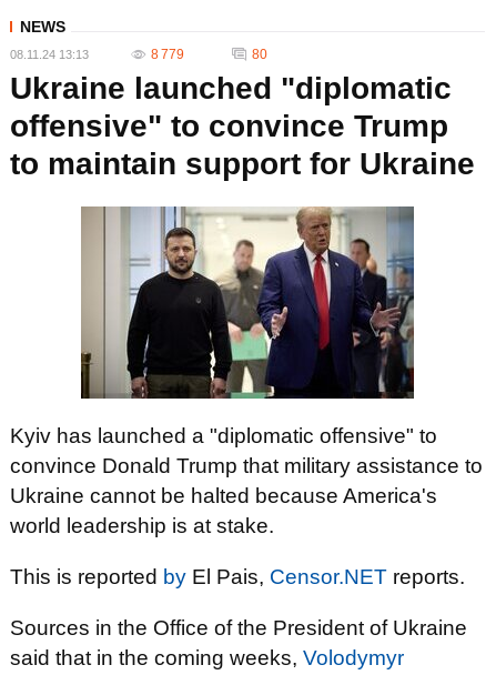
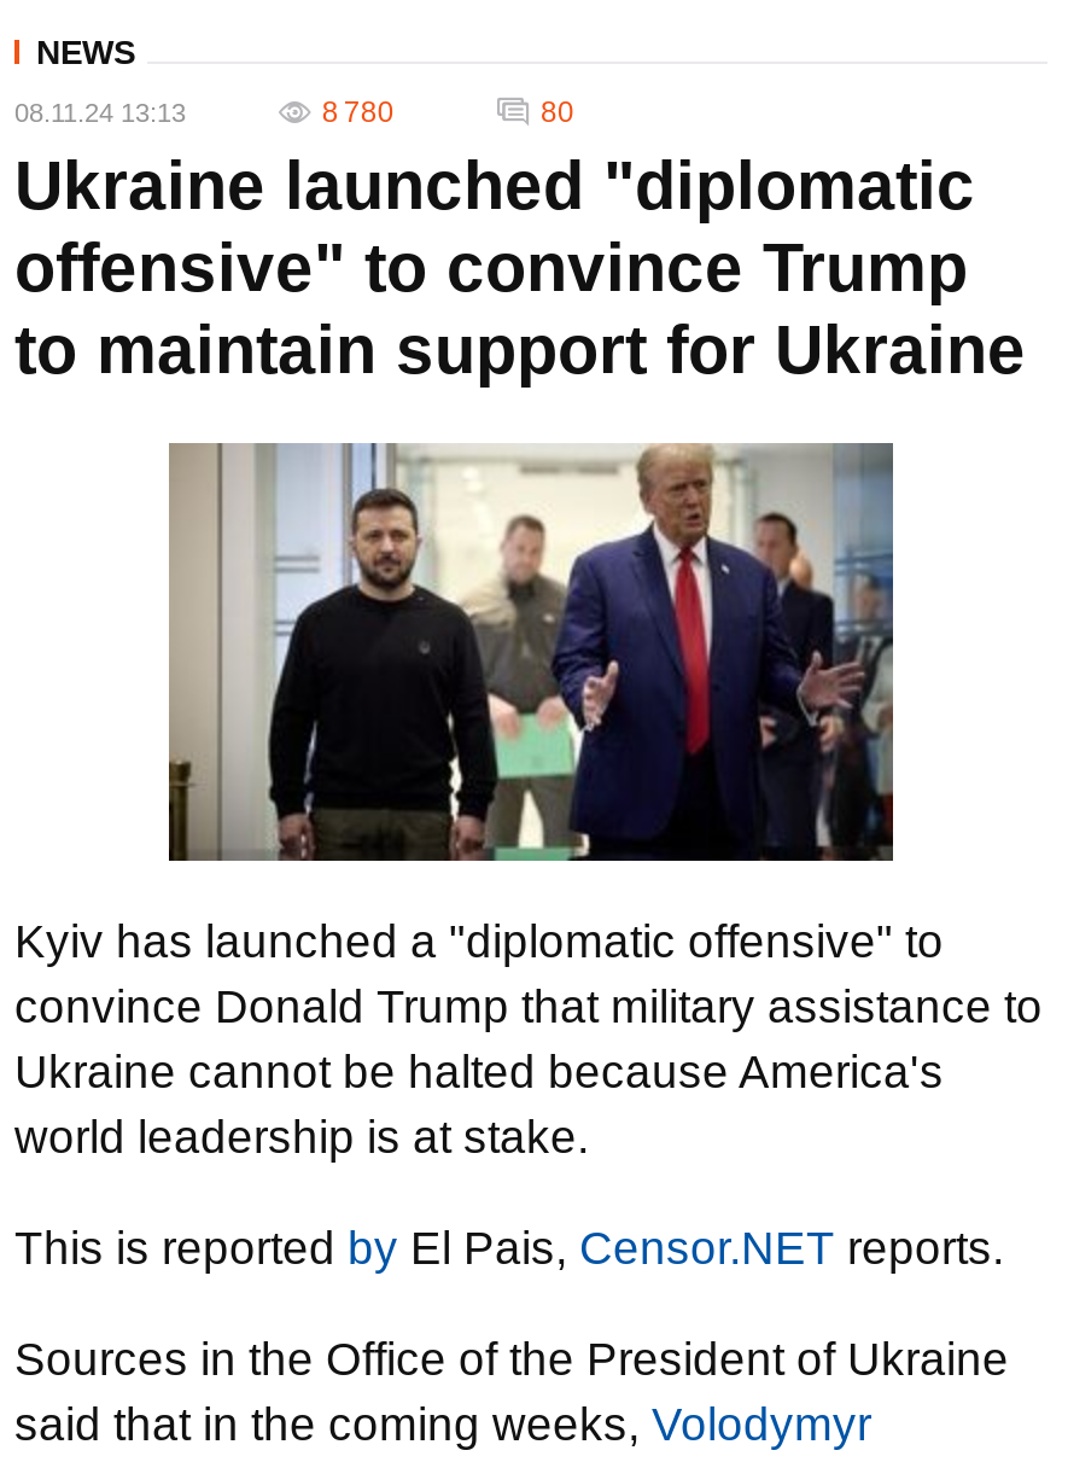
[151,46,185,62] 8 779 -> [322,95,394,129] 8 780

